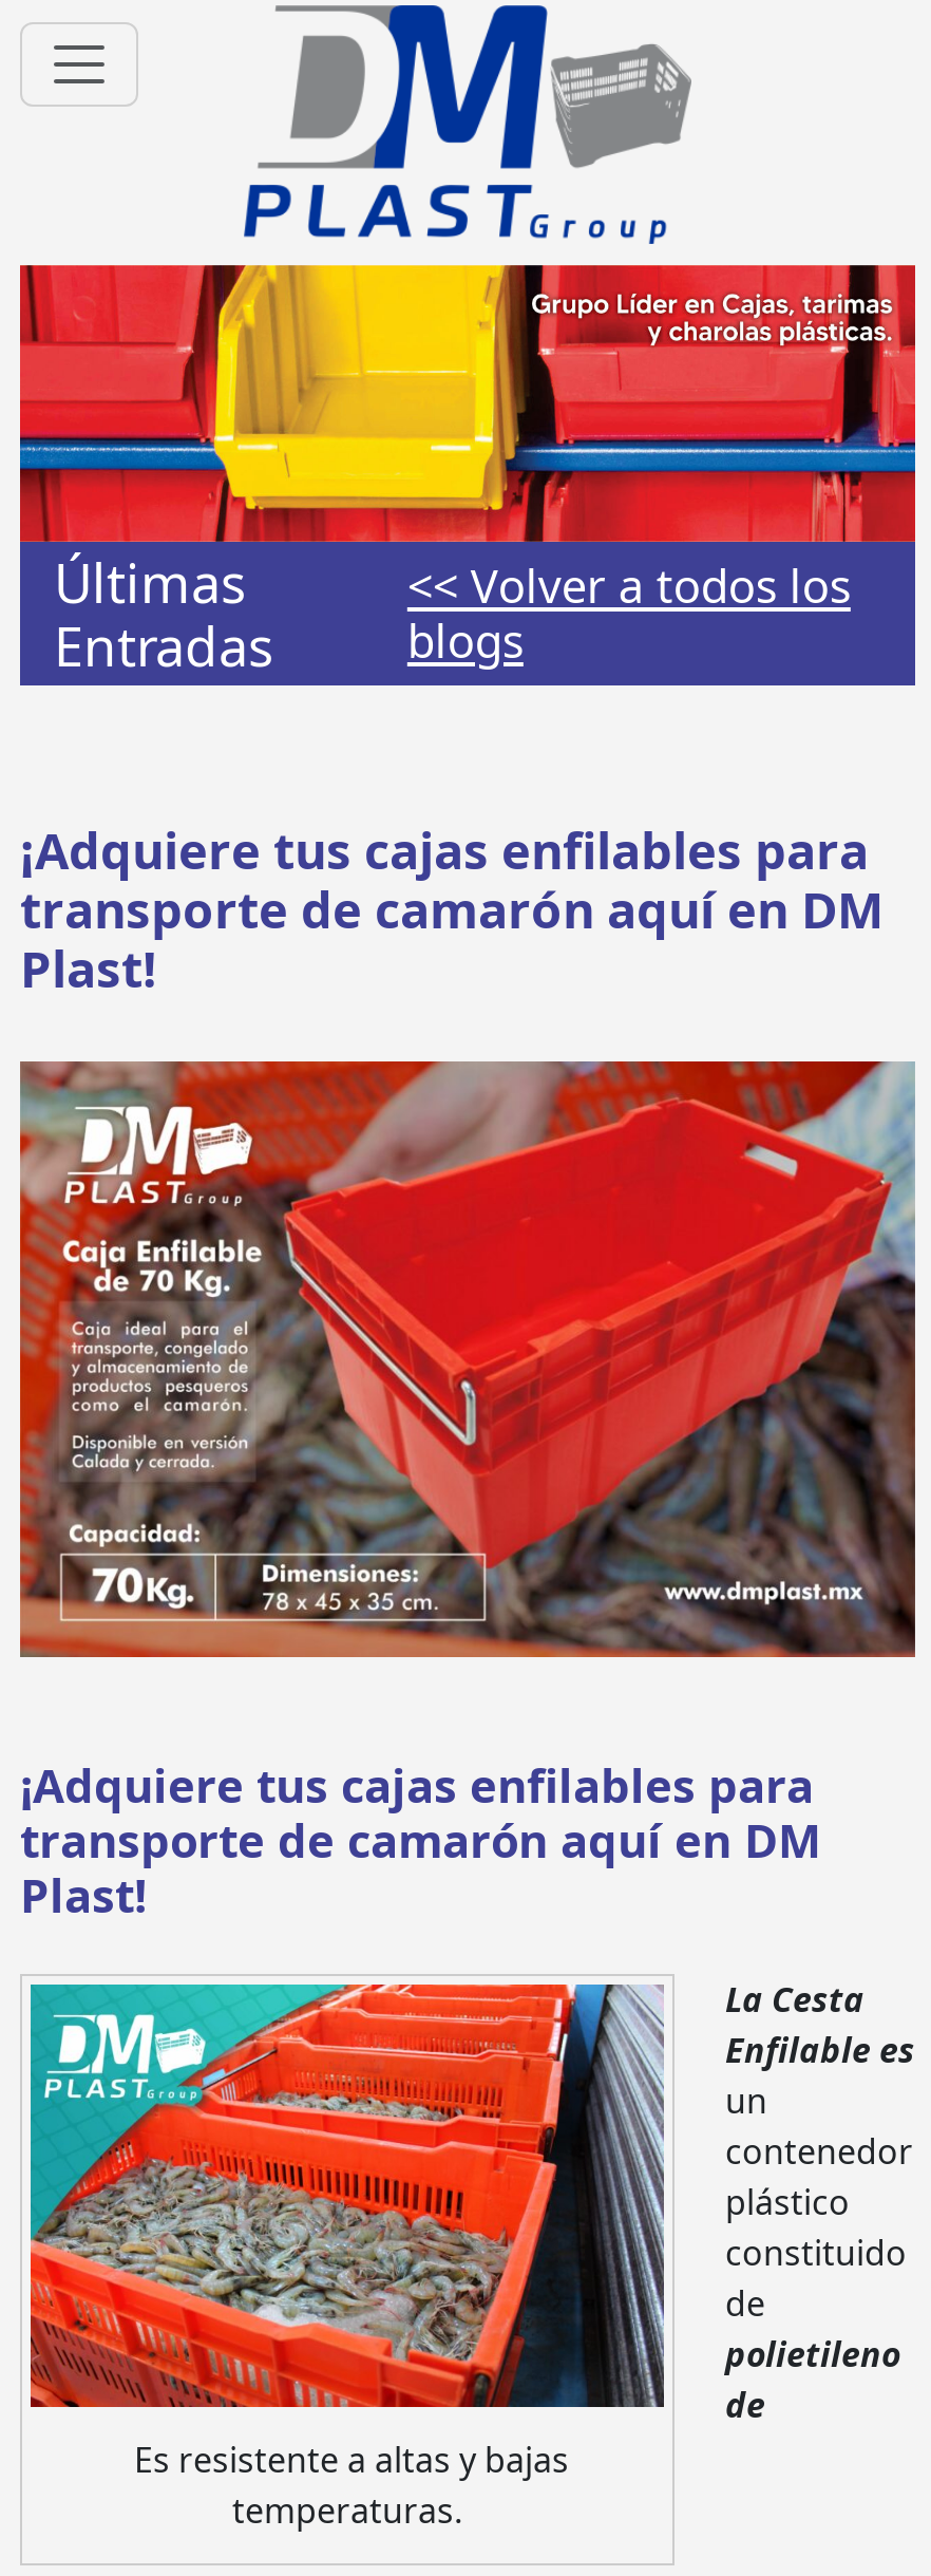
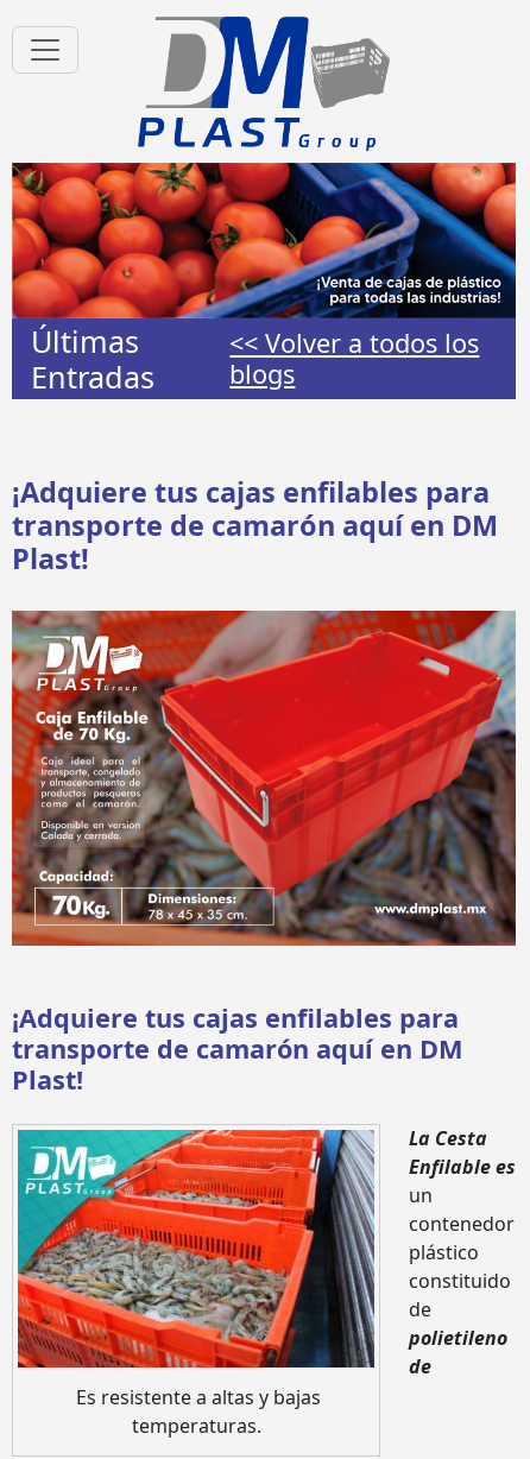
[18,263,917,544] [image] -> [11,162,517,320] [image]

